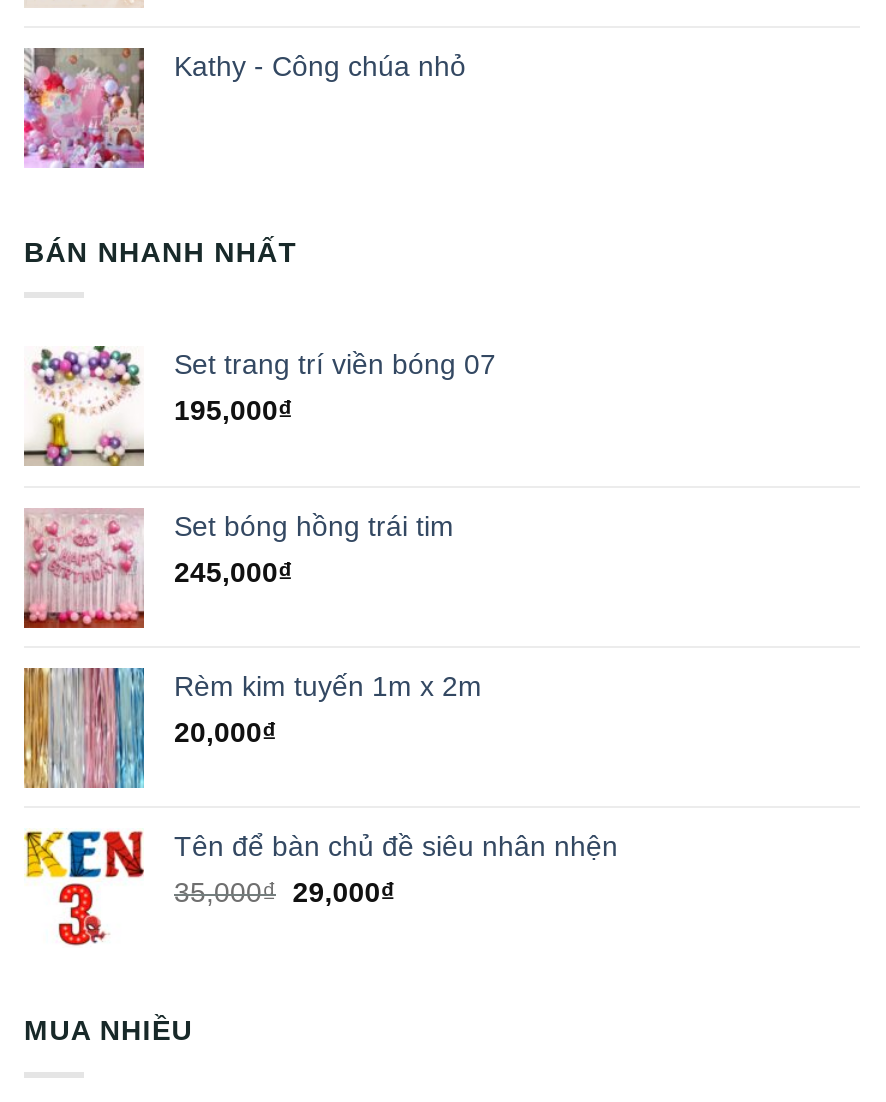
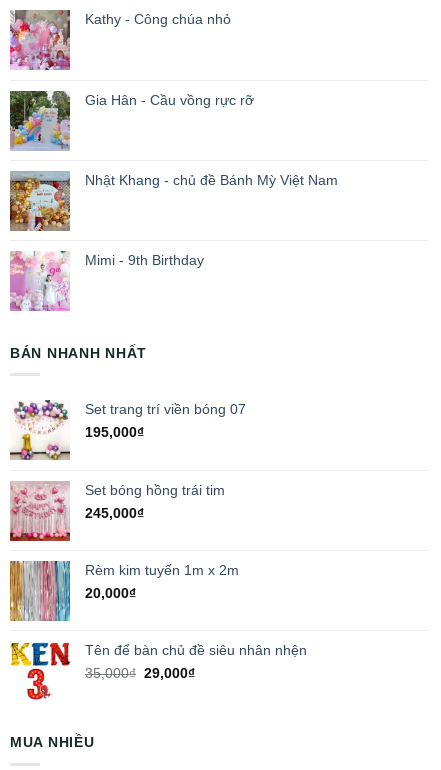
none -> [9,90,254,152] [image] | Gia Hân - Cầu vồng rực rỡ
none -> [9,159,338,232] [image] | Nhật Khang - chủ đề Bánh Mỳ Việt Nam
none -> [10,250,204,312] [image] | Mimi - 9th Birthday

